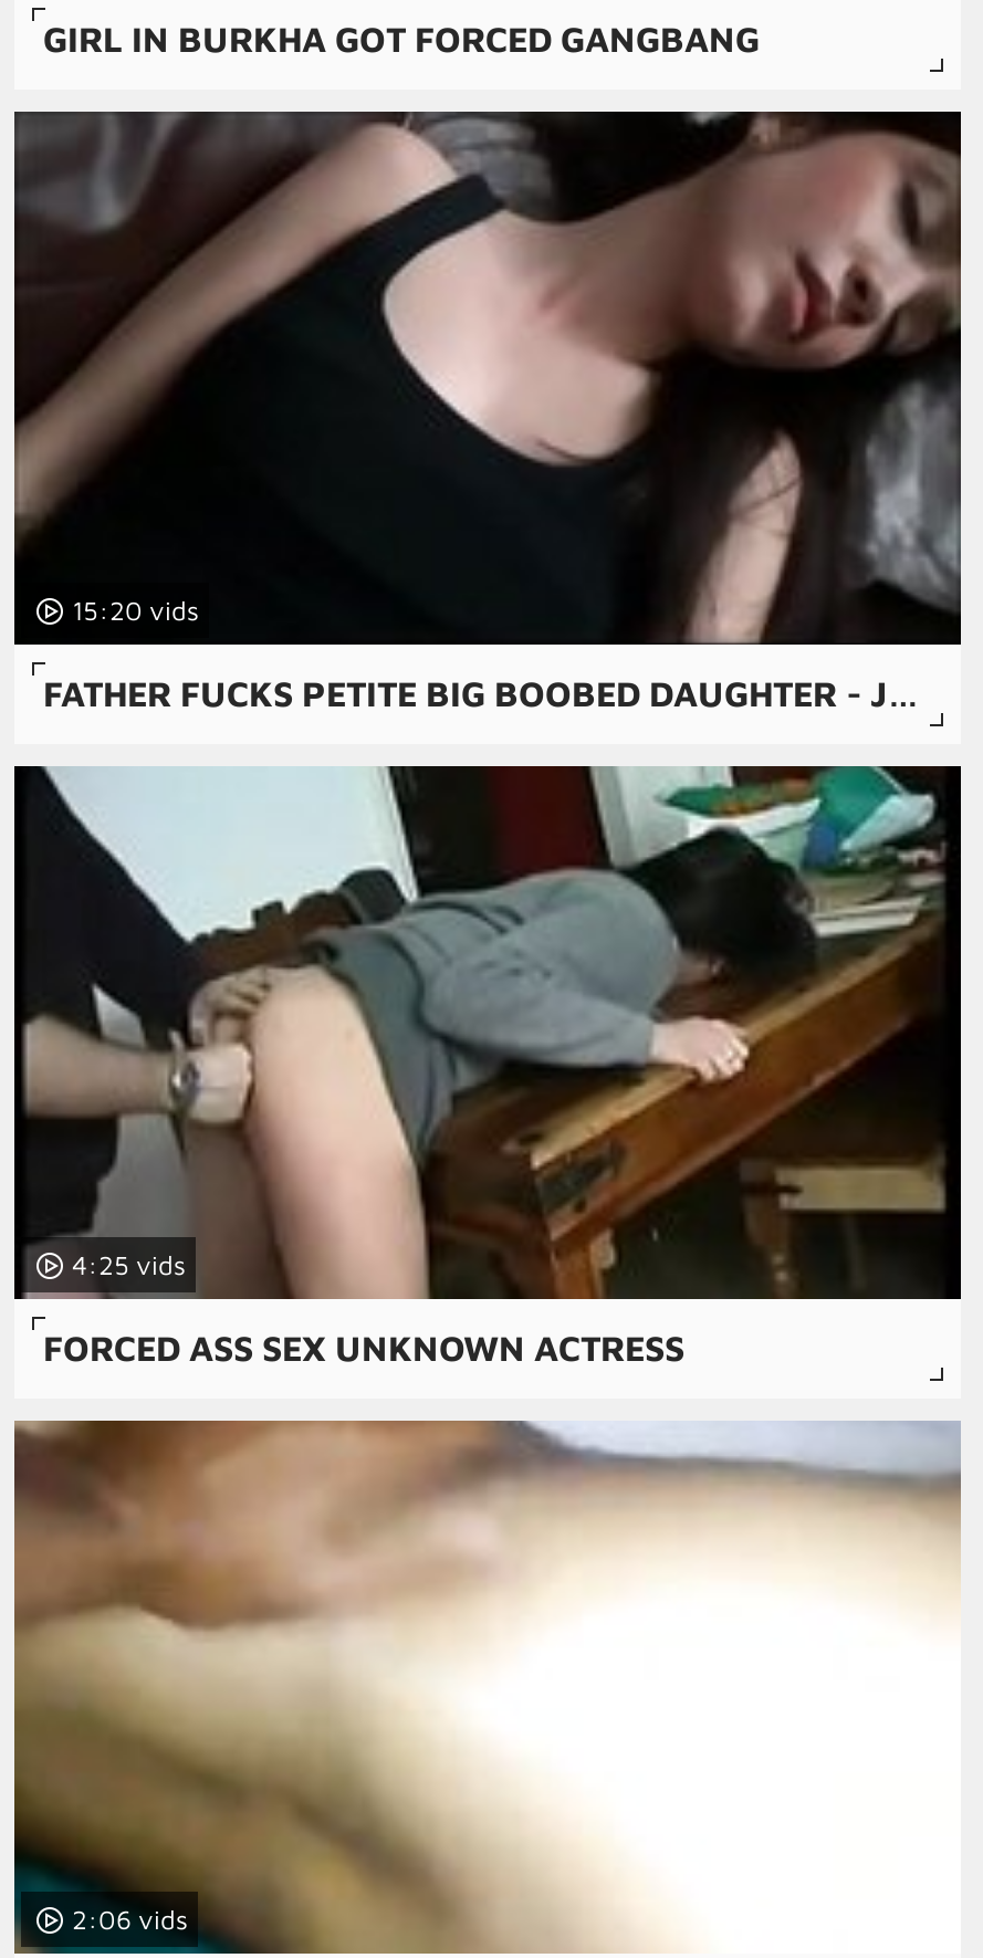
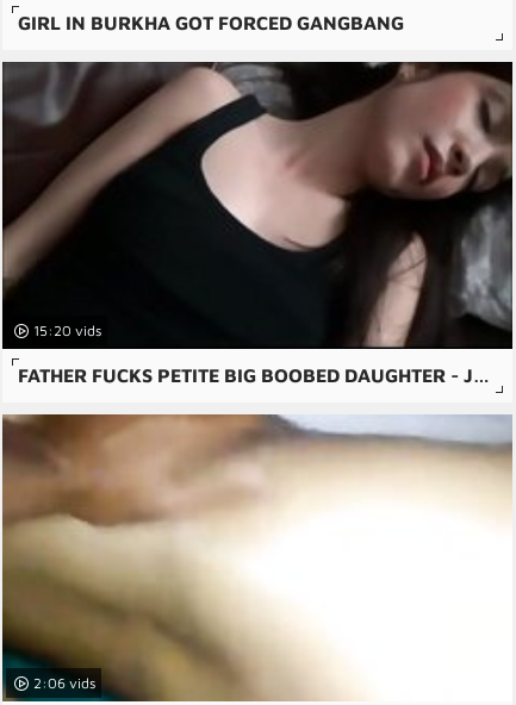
[14,766,961,1301] [image] | 4:25 -> none
[43,1327,684,1367] FORCED ASS SEX UNKNOWN ACTRESS -> none

